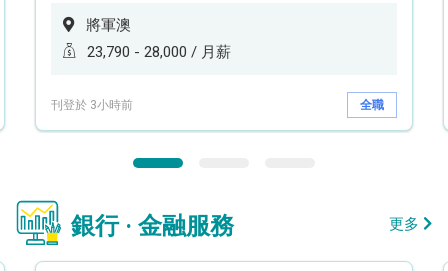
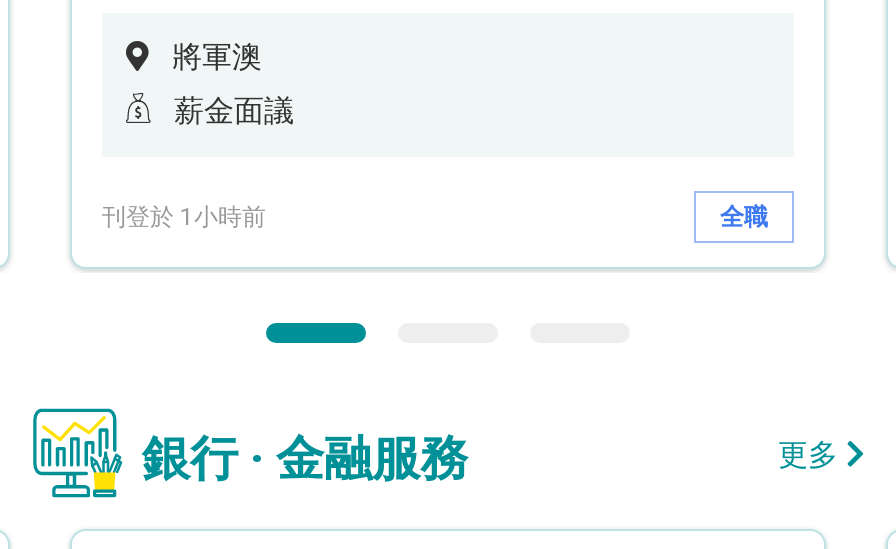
[87,43,231,61] 23,790 - 28,000 / 月薪 -> [174,93,294,129] 薪金面議
[51,97,133,111] 刊登於 3小時前 -> [102,202,266,230] 刊登於 1小時前

